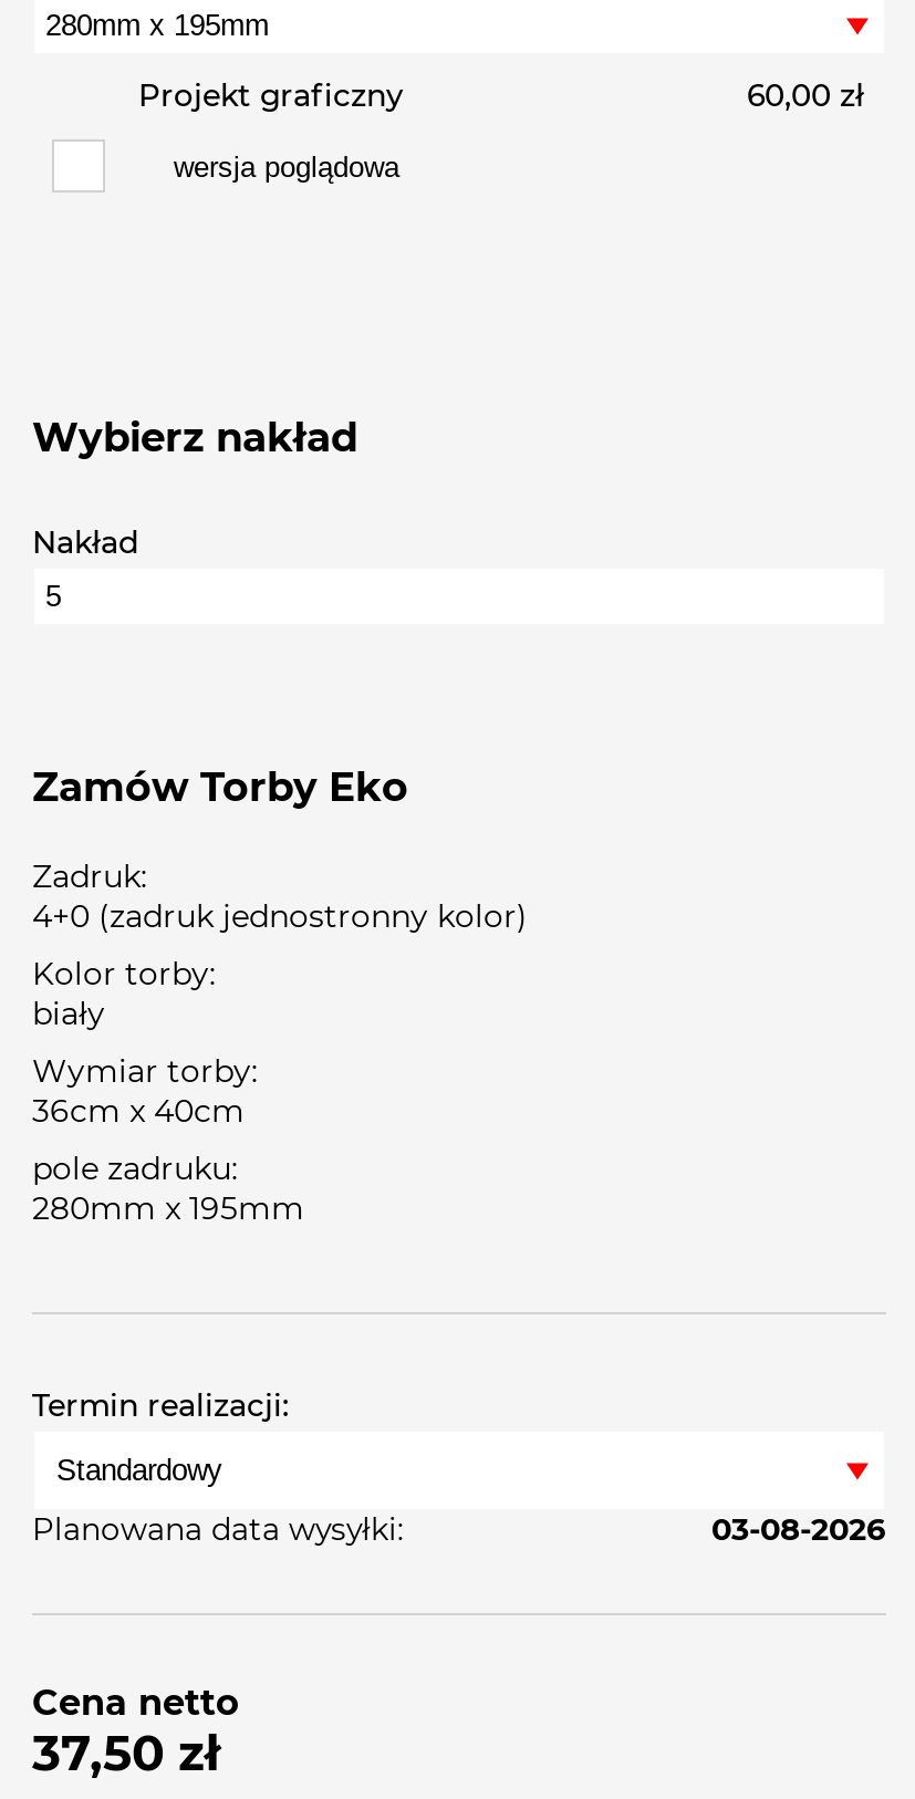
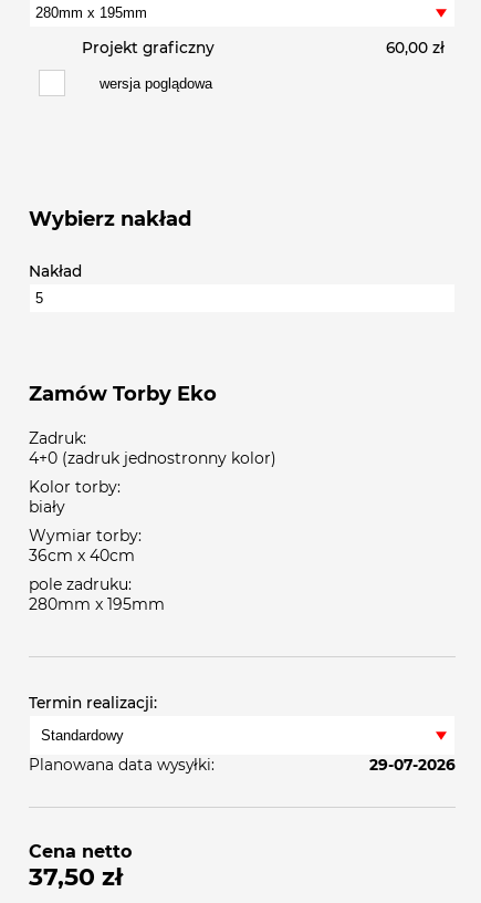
[711,1511,886,1547] 03-08-2026 -> [369,756,456,774] 29-07-2026

